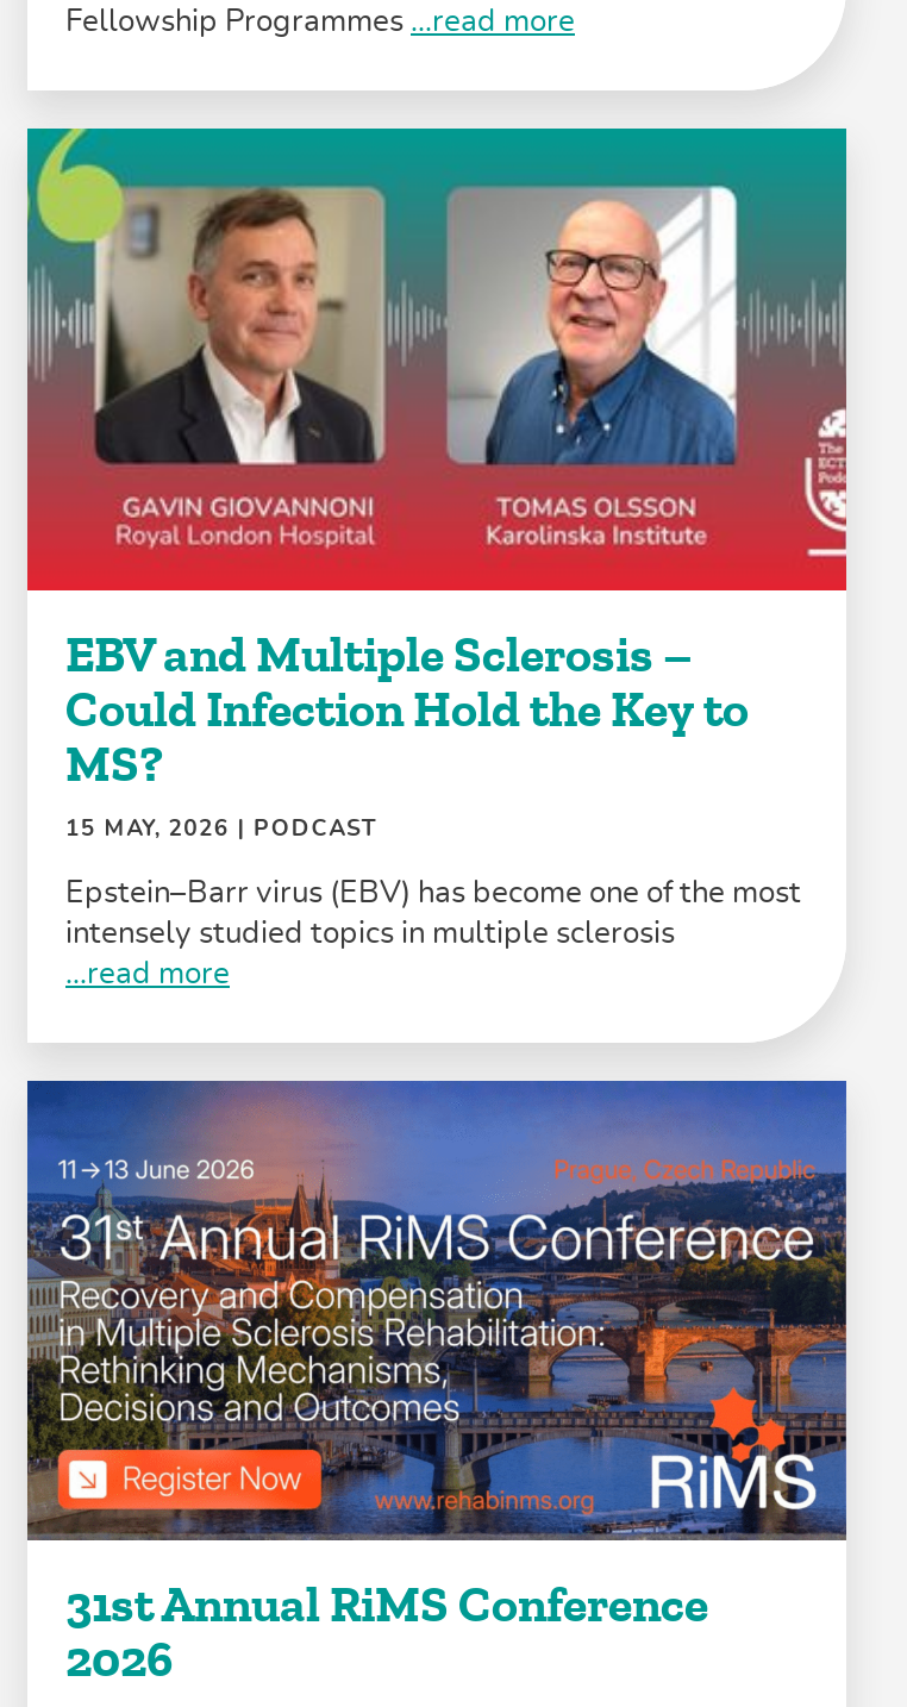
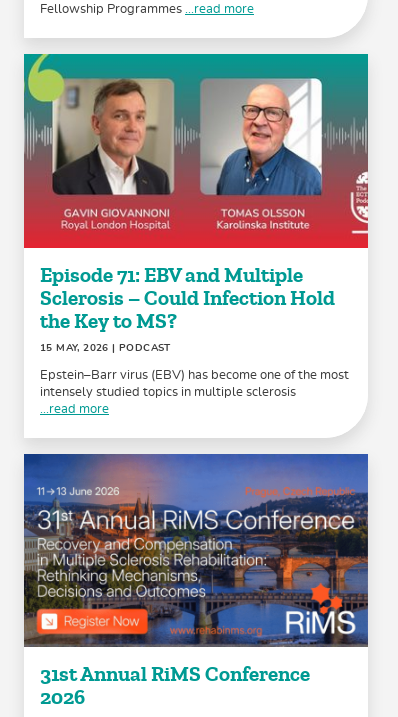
[65,625,749,794] EBV and Multiple Sclerosis – | Could Infection Hold the Key to | MS? -> [40,263,335,334] Episode 71: EBV and Multiple | Sclerosis – Could Infection Hold | the Key to MS?

